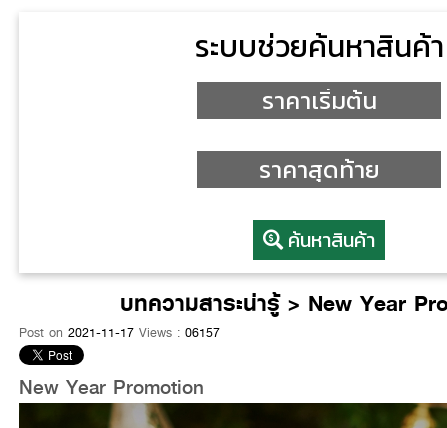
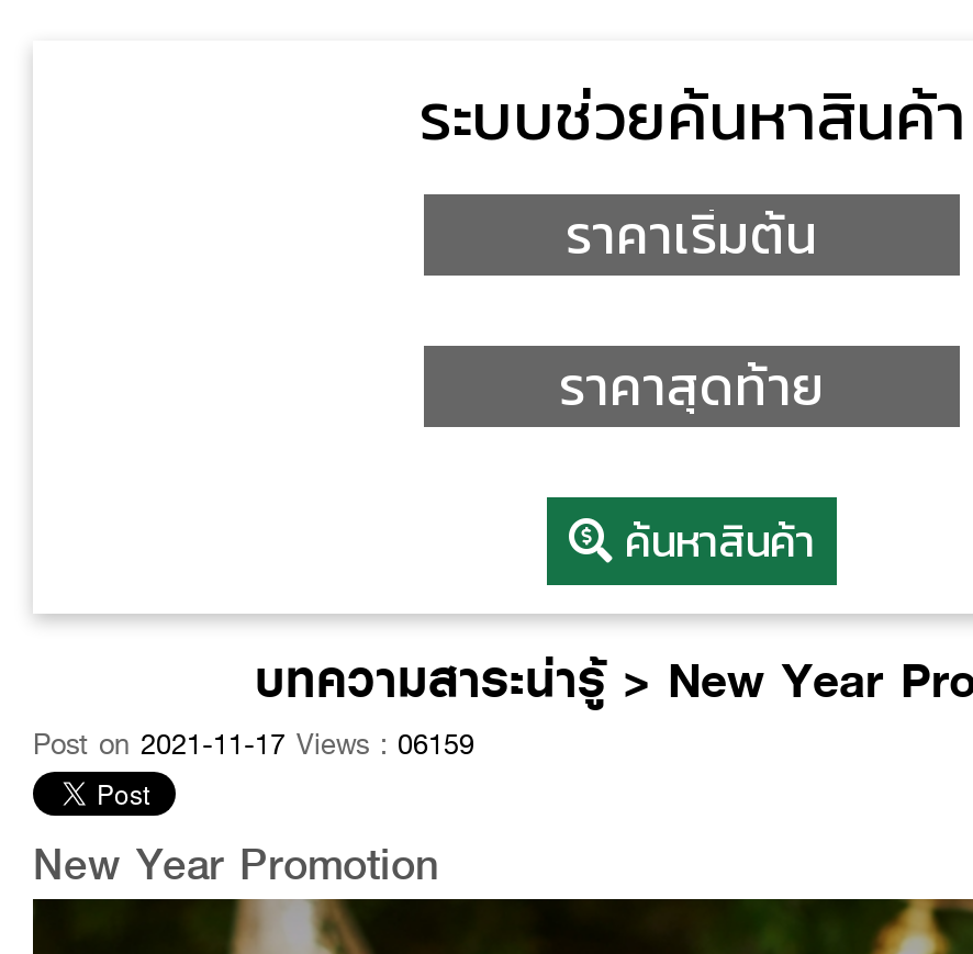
[19,322,220,343] Post on 2021-11-17 Views : 06157 -> [33,721,474,767] Post on 2021-11-17 Views : 06159

